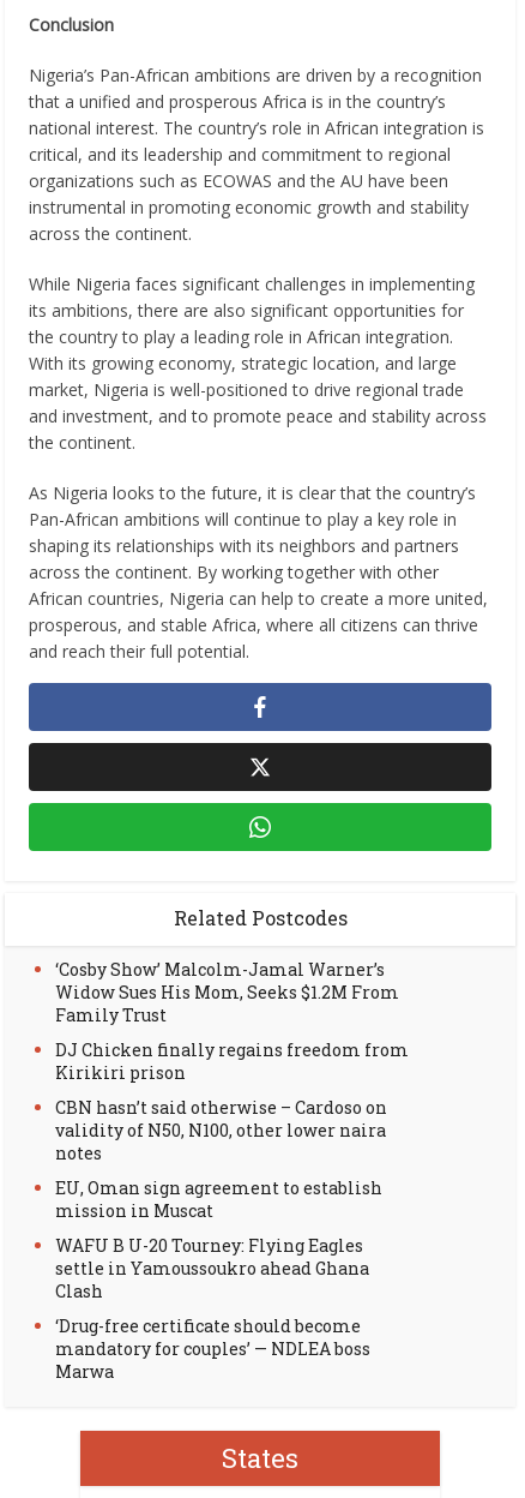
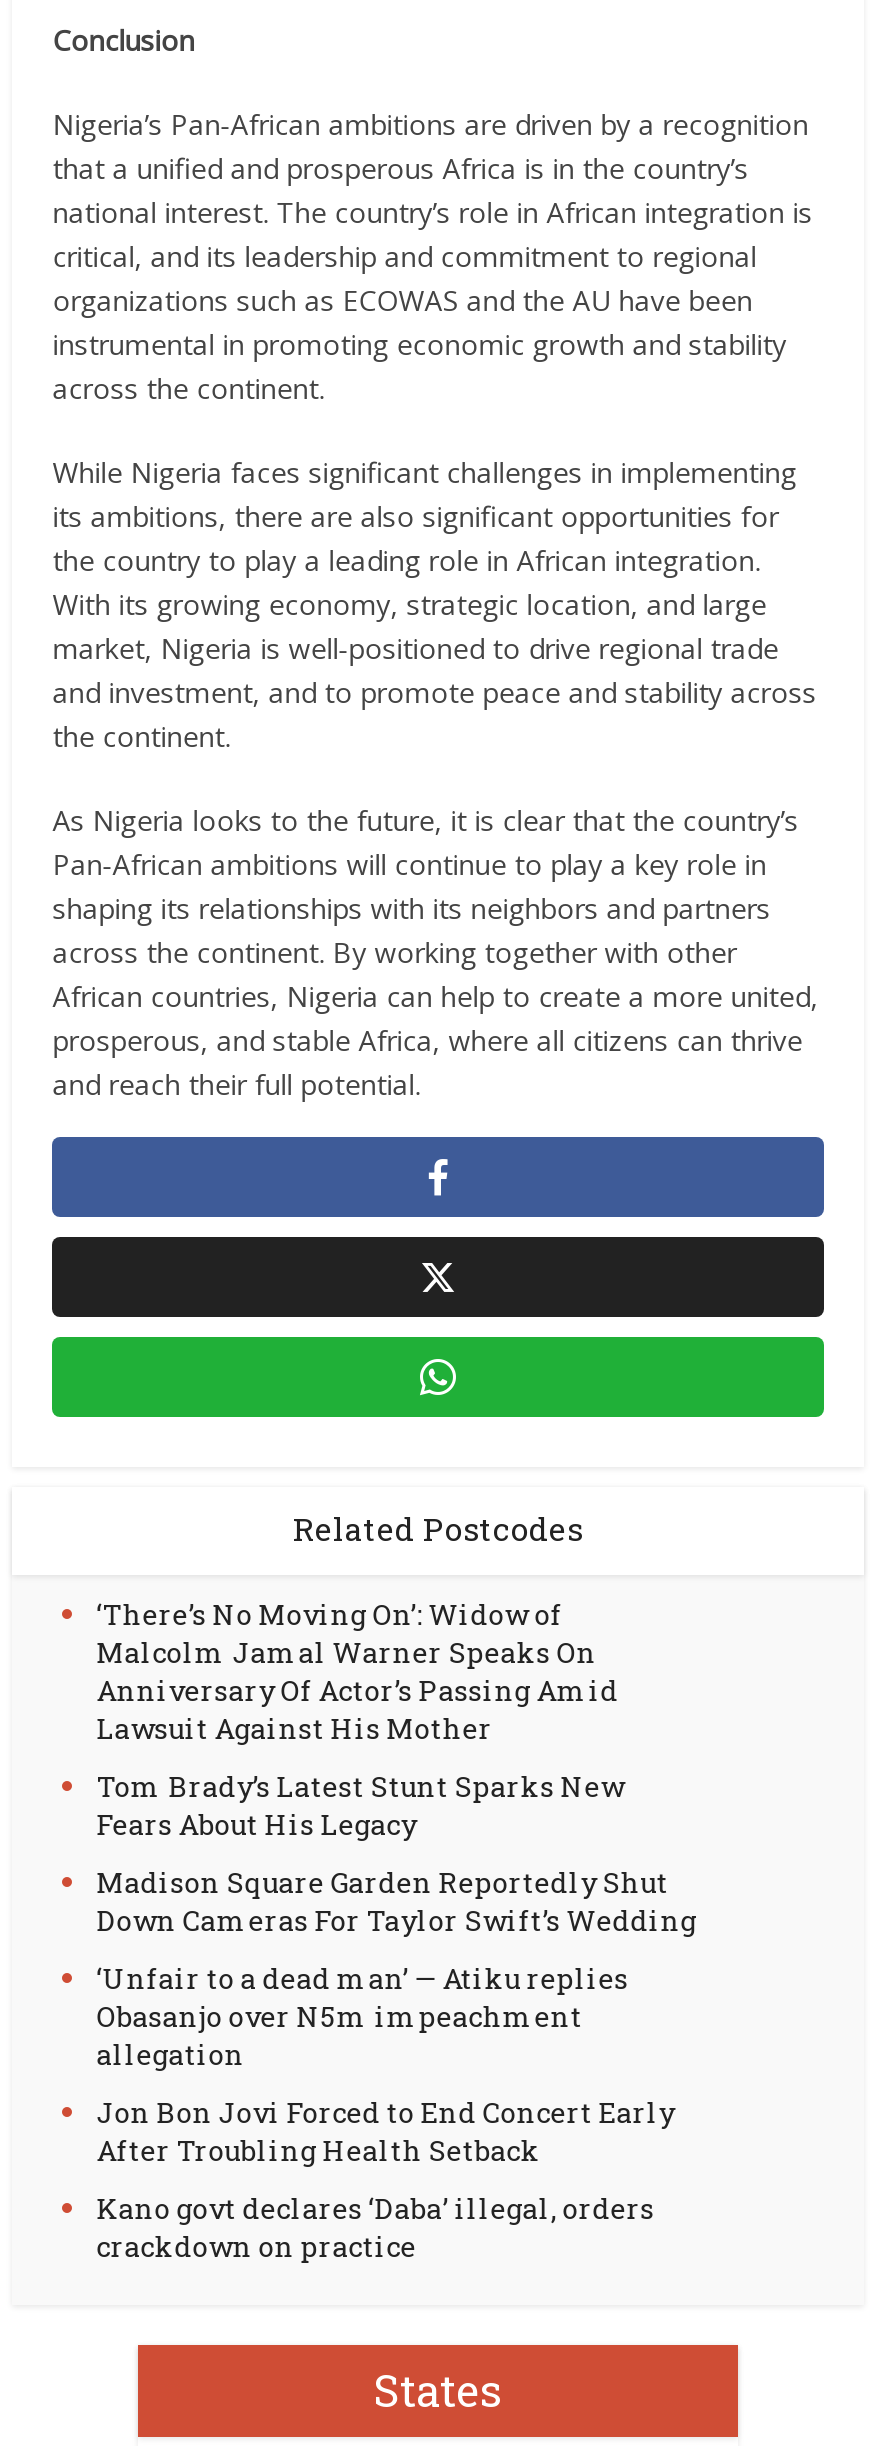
[55,958,399,1026] ‘Cosby Show’ Malcolm-Jamal Warner’s | Widow Sues His Mom, Seeks $1.2M From | Family Trust -> [96,1595,618,1747] ‘There’s No Moving On’: Widow of | Malcolm Jamal Warner Speaks On | Anniversary Of Actor’s Passing Amid | Lawsuit Against His Mother
[55,1038,409,1084] DJ Chicken finally regains freedom from | Kirikiri prison -> [96,1767,624,1843] Tom Brady’s Latest Stunt Sparks New | Fears About His Legacy
[55,1096,387,1164] CBN hasn’t said otherwise – Cardoso on | validity of N50, N100, other lower naira | notes -> [96,1863,696,1939] Madison Square Garden Reportedly Shut | Down Cameras For Taylor Swift’s Wedding
[55,1176,383,1222] EU, Oman sign agreement to establish | mission in Muscat -> [96,1959,628,2073] ‘Unfair to a dead man’ — Atiku replies | Obasanjo over N5m impeachment | allegation
[55,1234,369,1302] WAFU B U-20 Tourney: Flying Eagles | settle in Yamoussoukro ahead Ghana | Clash -> [96,2093,674,2169] Jon Bon Jovi Forced to End Concert Early | After Troubling Health Setback
[55,1314,371,1383] ‘Drug-free certificate should become | mandatory for couples’ — NDLEA boss | Marwa -> [96,2189,654,2265] Kano govt declares ‘Daba’ illegal, orders | crackdown on practice

